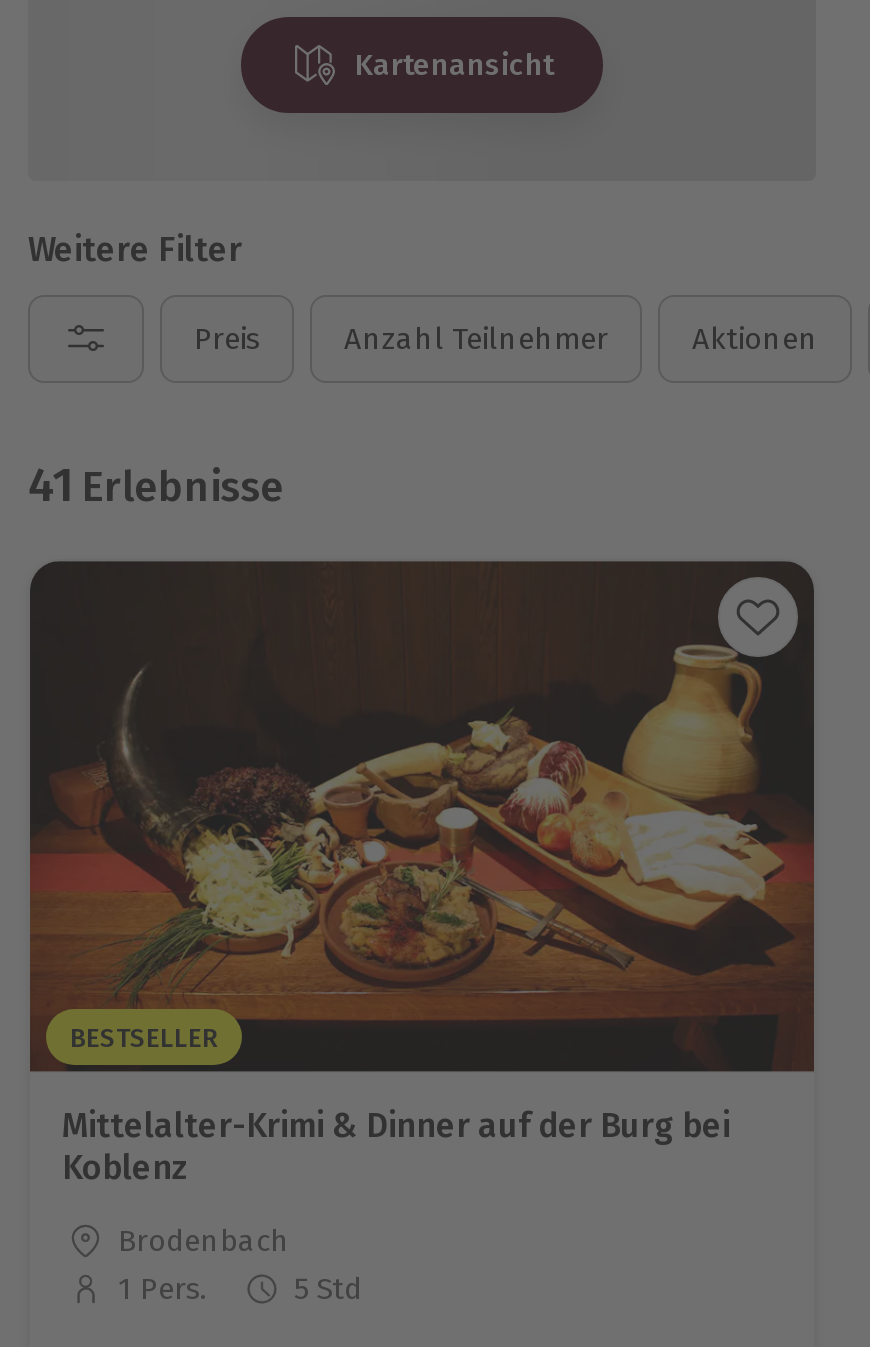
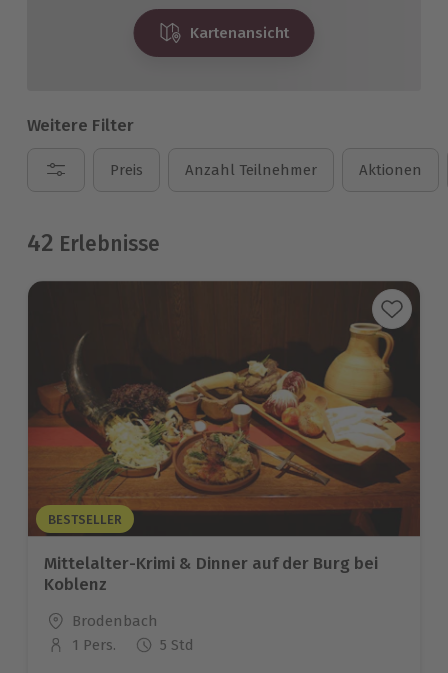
[28,457,284,513] 41 Erlebnisse -> [27,229,160,257] 42 Erlebnisse

